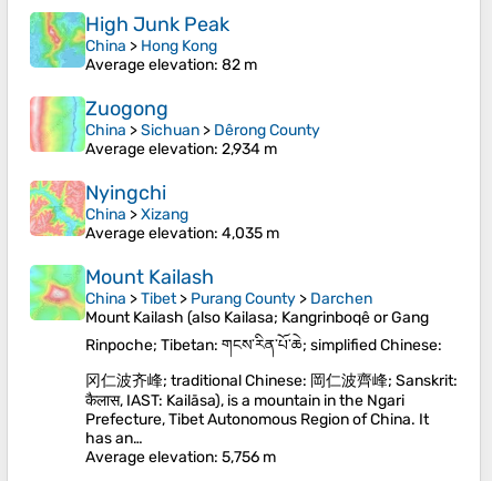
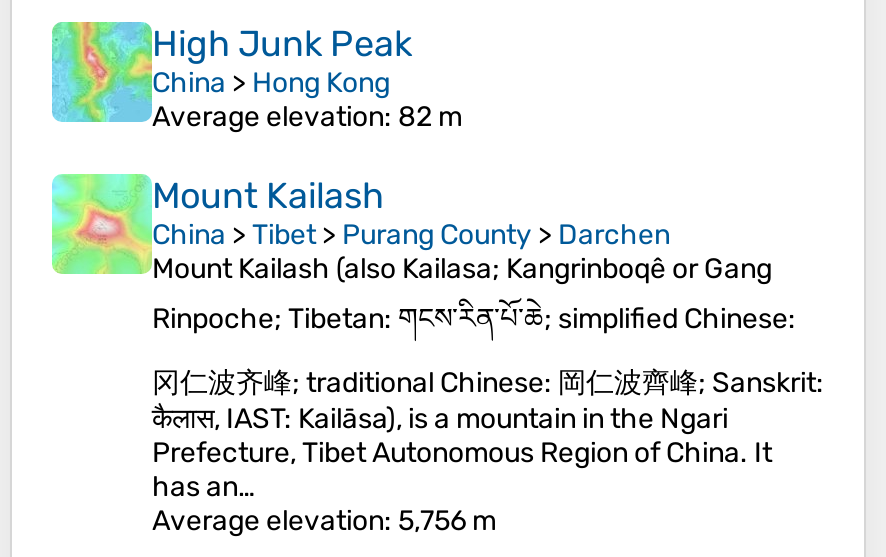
[29,95,320,243] [image] | Zuogong | China > Sichuan > Dêrong County | Average elevation: 2,934 m | Nyingchi | China > Xizang | Average elevation: 4,035 m -> none
[29,180,70,237] [image] -> none

